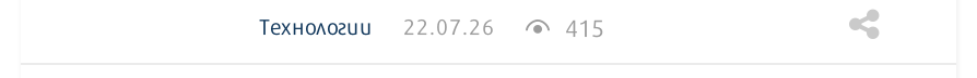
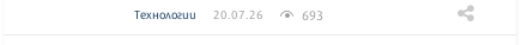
[403,8,604,43] 22.07.26 | 415 -> [213,5,323,24] 20.07.26 | 693

